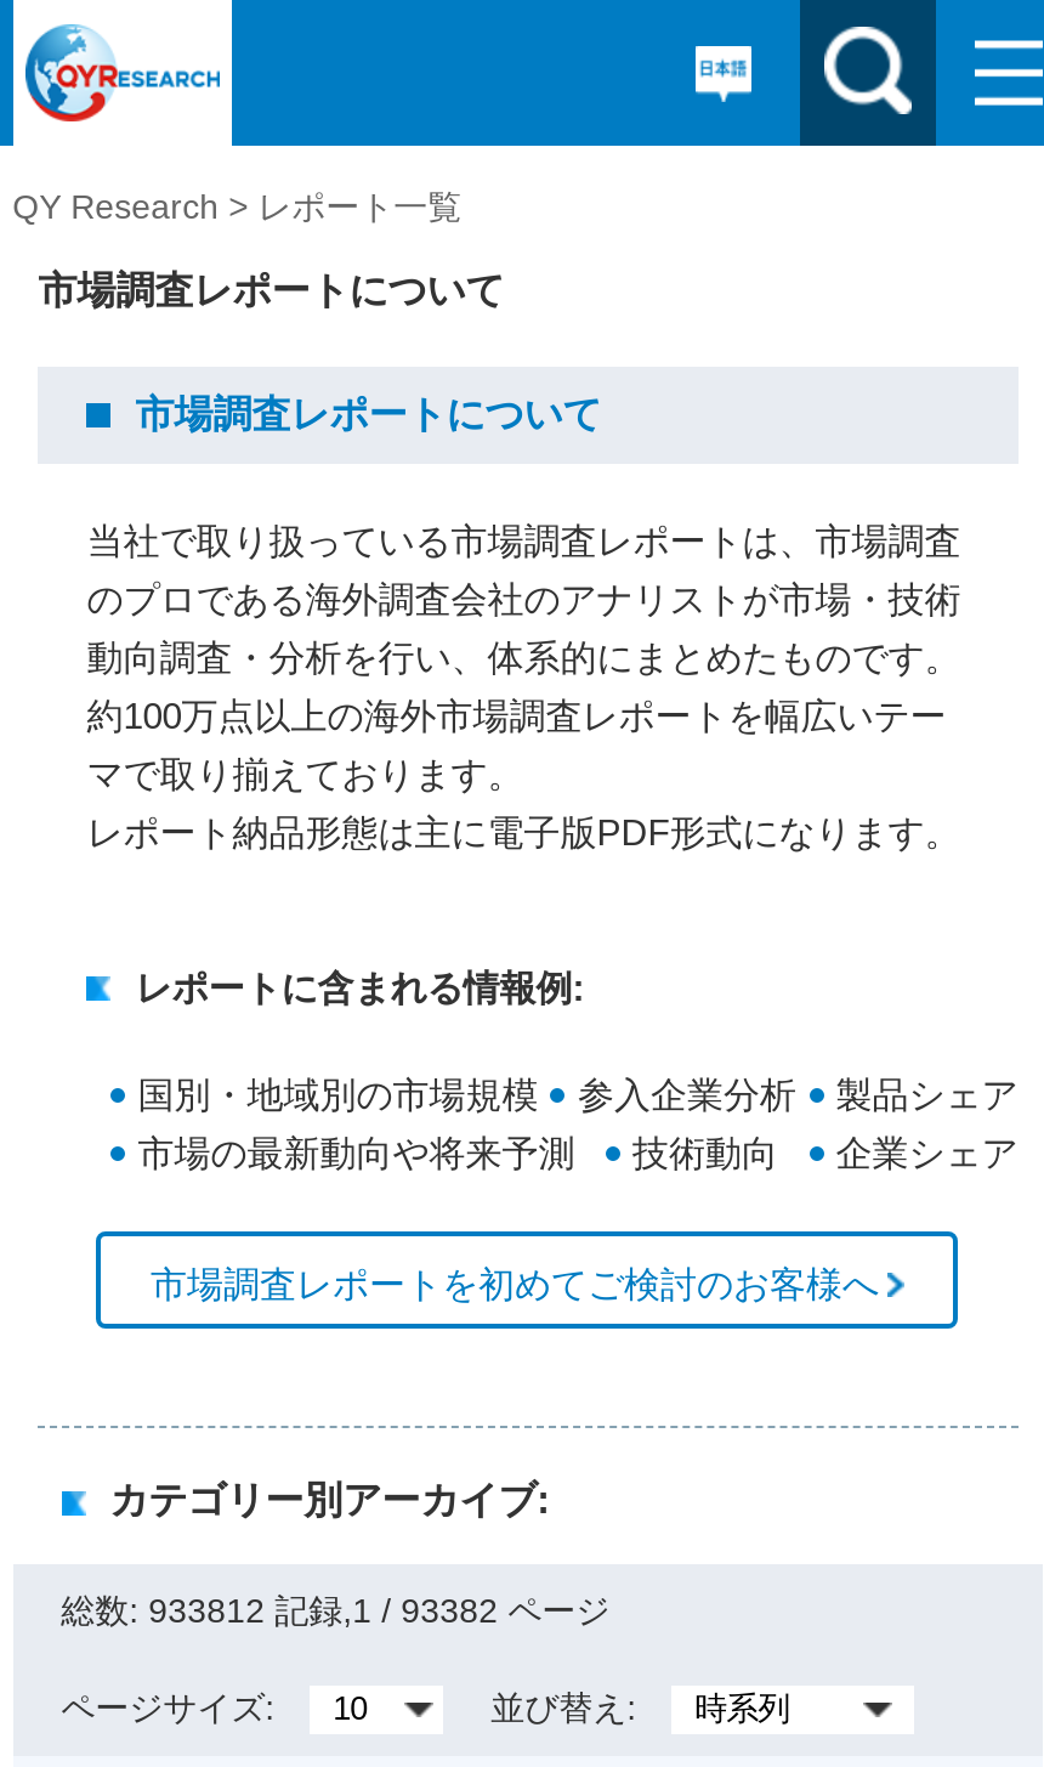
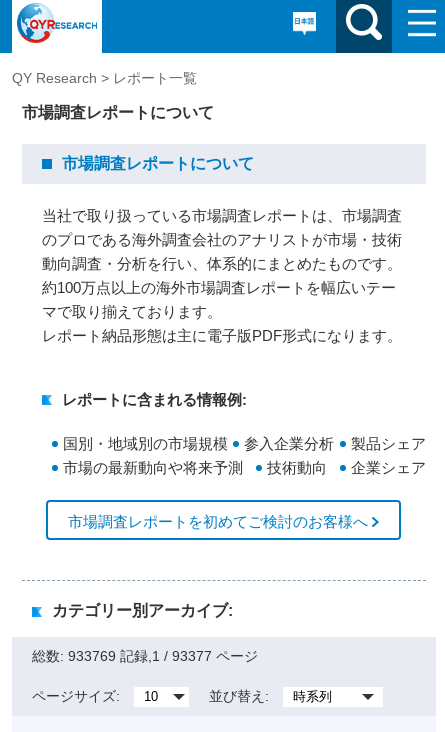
[61,1590,610,1629] 総数: 933812記録,1 / 93382 ページ -> [32,647,258,663] 総数: 933769記録,1 / 93377 ページ

